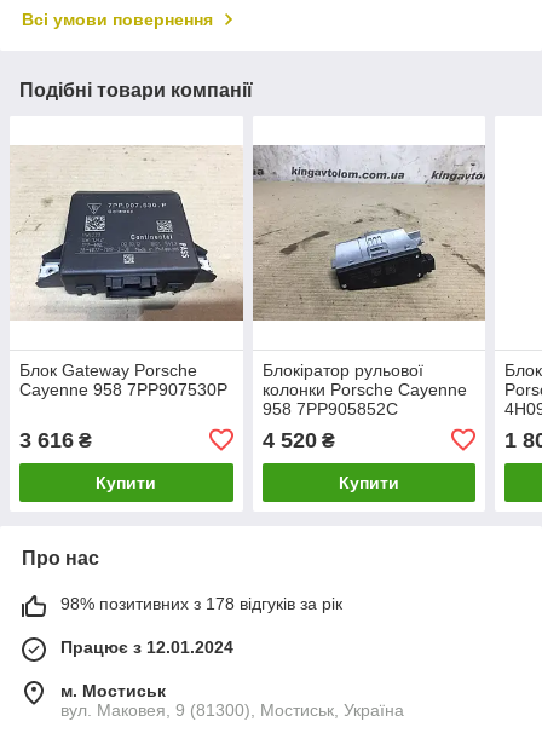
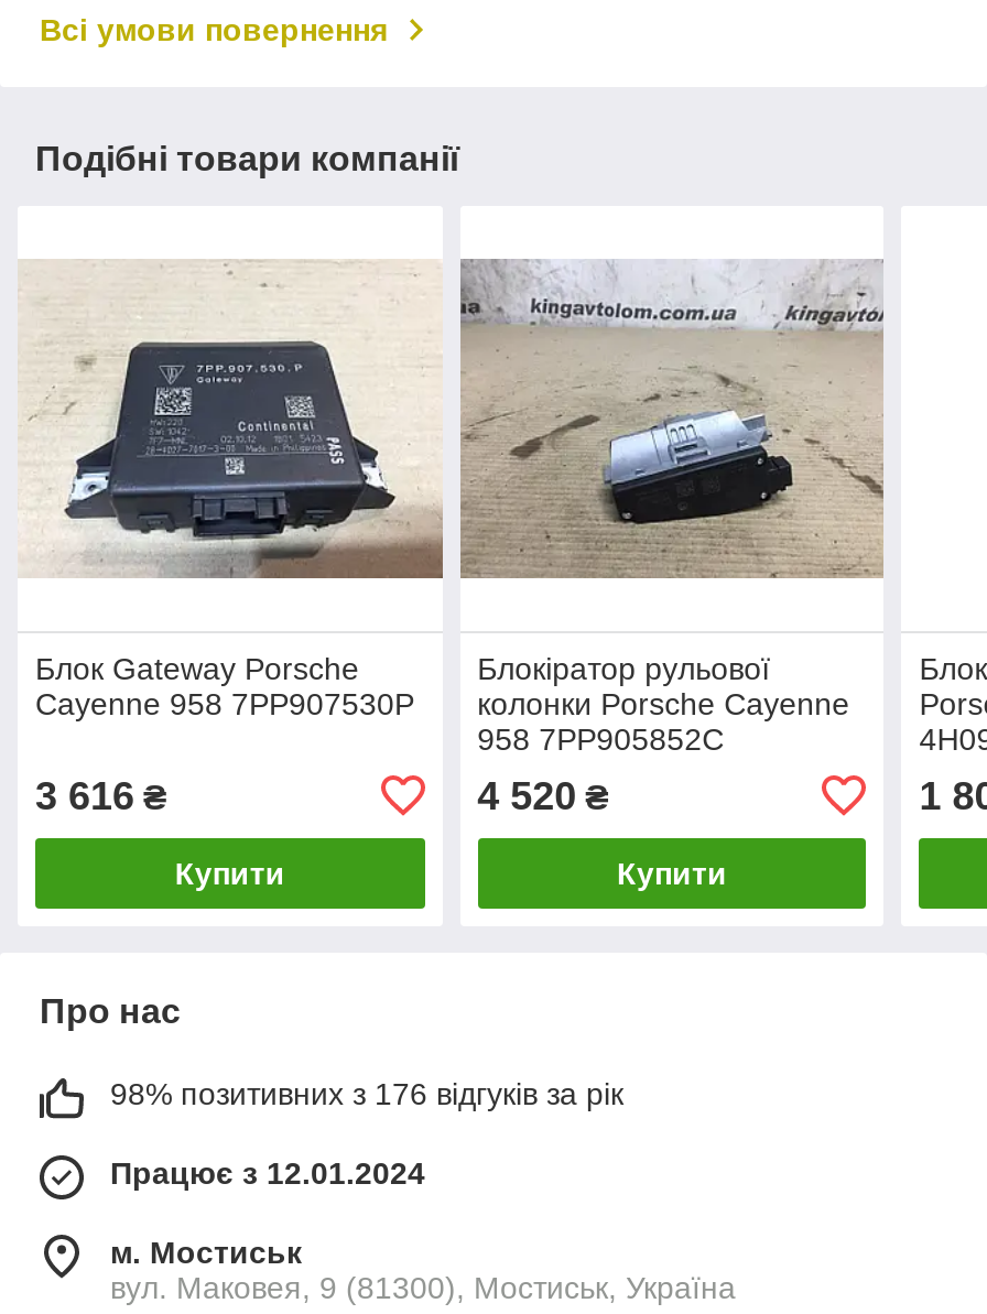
[60,594,342,613] 98% позитивних з 178 відгуків за рік -> [110,1076,623,1111] 98% позитивних з 176 відгуків за рік

